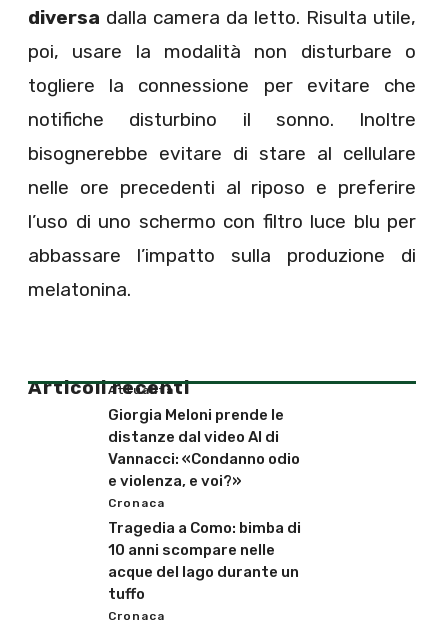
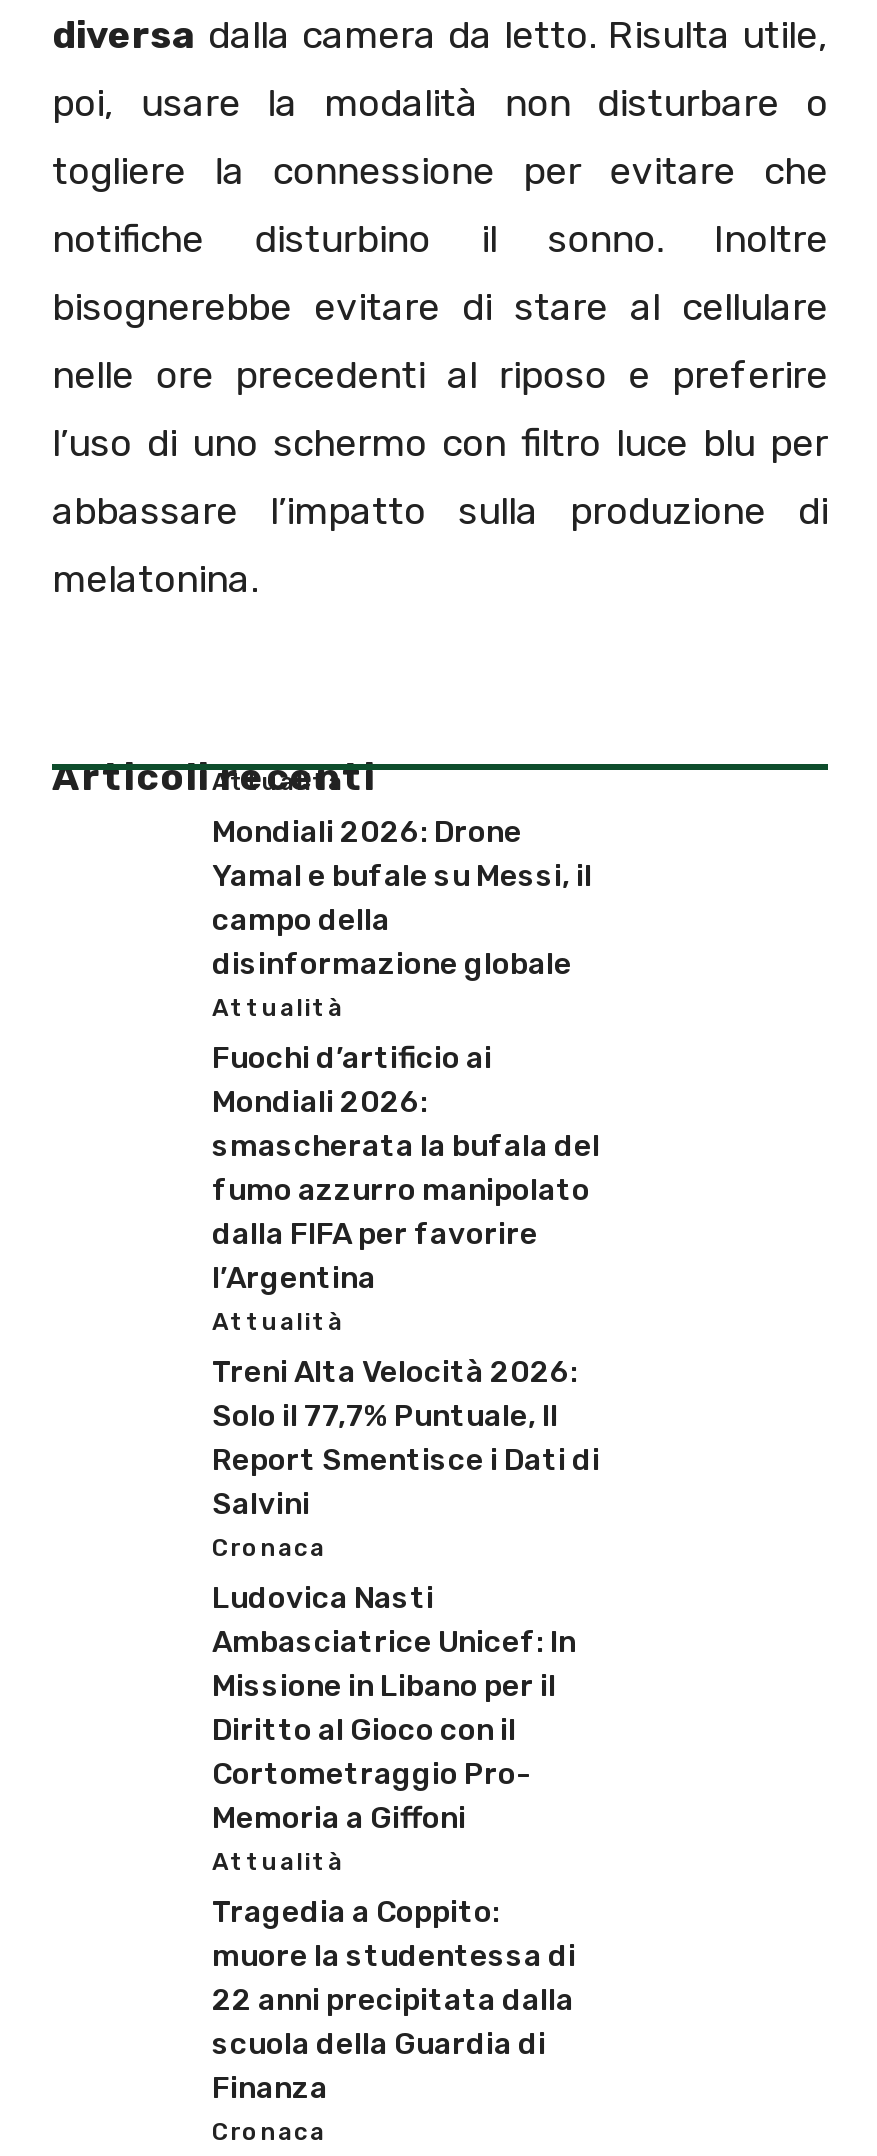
[108,406,300,490] Giorgia Meloni prende le | distanze dal video AI di | Vannacci: «Condanno odio | e violenza, e voi?» -> [212,813,600,1521] Mondiali 2026: Drone | Yamal e bufale su Messi, il | campo della | disinformazione globale | Attualità | Fuochi d’artificio ai | Mondiali 2026: | smascherata la bufala del | fumo azzurro manipolato | dalla FIFA per favorire | l’Argentina | Attualità | Treni Alta Velocità 2026: | Solo il 77,7% Puntuale, Il | Report Smentisce i Dati di | Salvini
[108,519,301,603] Tragedia a Como: bimba di | 10 anni scompare nelle | acque del lago durante un | tuffo -> [212,1579,576,2105] Ludovica Nasti | Ambasciatrice Unicef: In | Missione in Libano per il | Diritto al Gioco con il | Cortometraggio Pro- | Memoria a Giffoni | Attualità | Tragedia a Coppito: | muore la studentessa di | 22 anni precipitata dalla | scuola della Guardia di | Finanza

